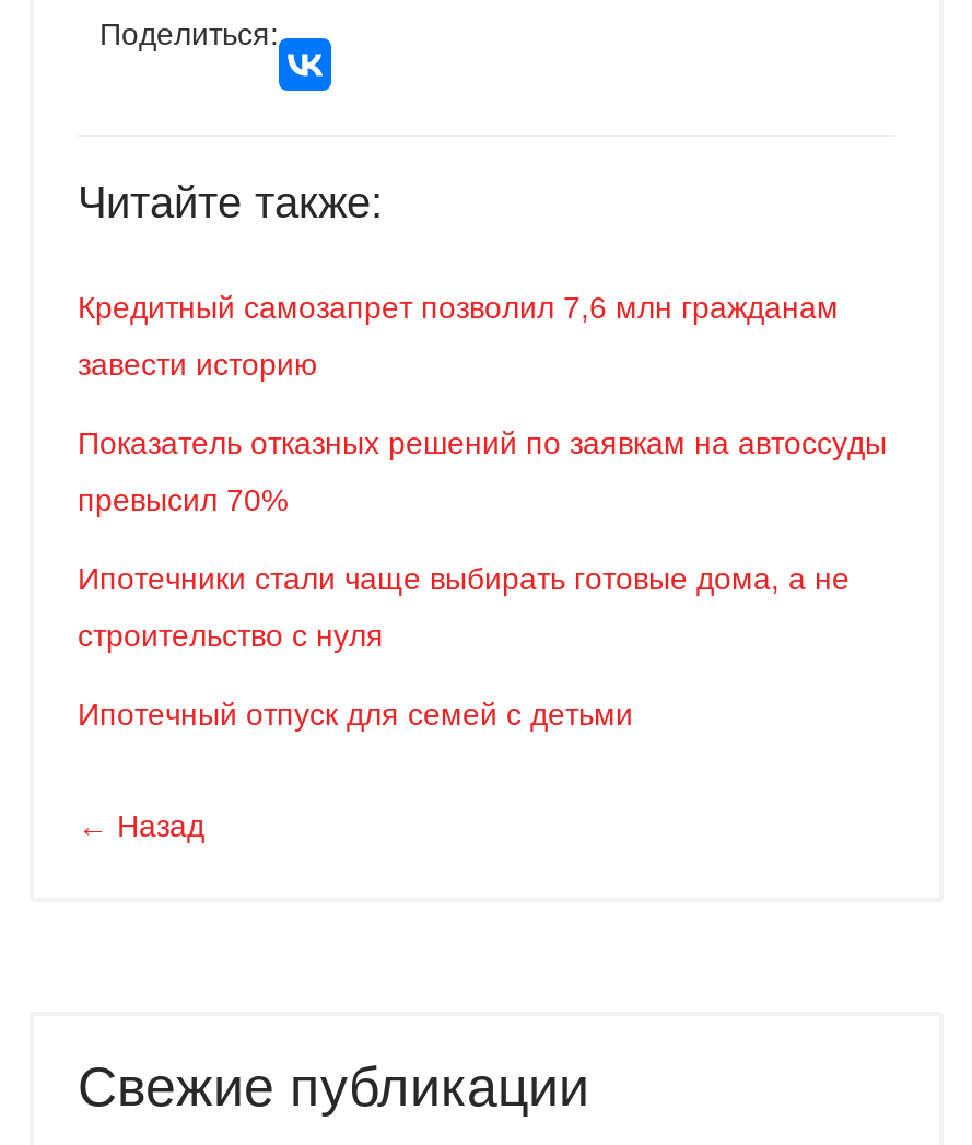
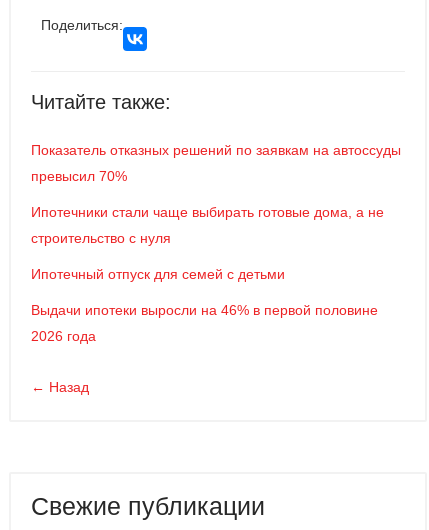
[78,290,839,382] Кредитный самозапрет позволил 7,6 млн гражданам | завести историю -> none
moved [78,425,887,732] -> [31,142,401,282]: Показатель отказных решений по заявкам на автоссуды | превысил 70% | Ипотечники стали чаще выбирать готовые дома, а не | строительство с нуля | Ипотечный отпуск для семей с детьми
none -> [31,302,378,344] Выдачи ипотеки выросли на 46% в первой половине | 2026 года

